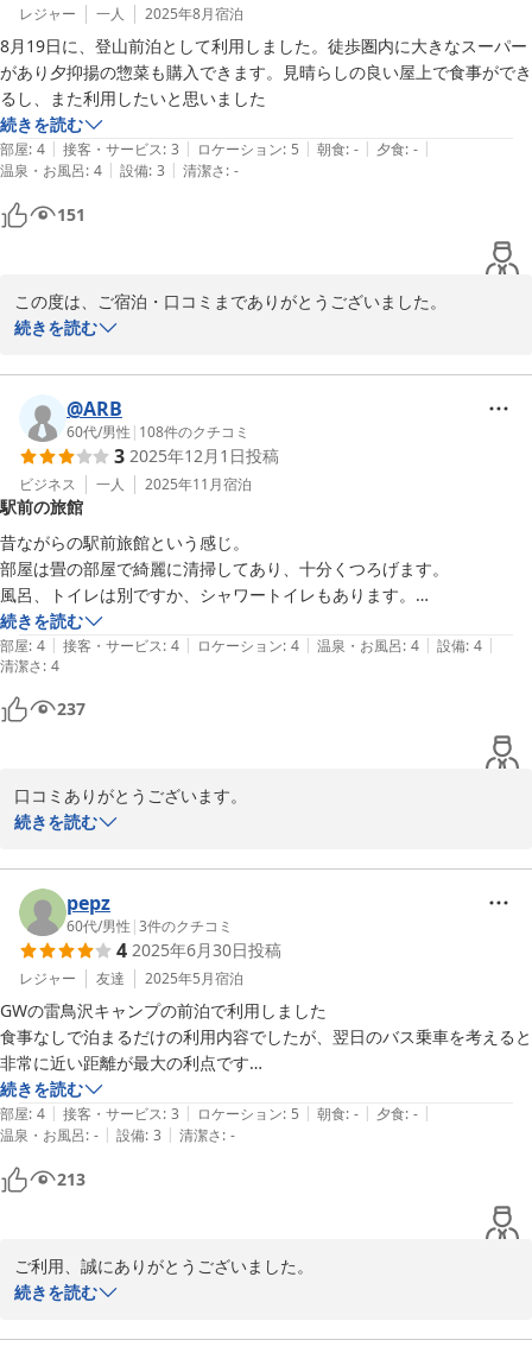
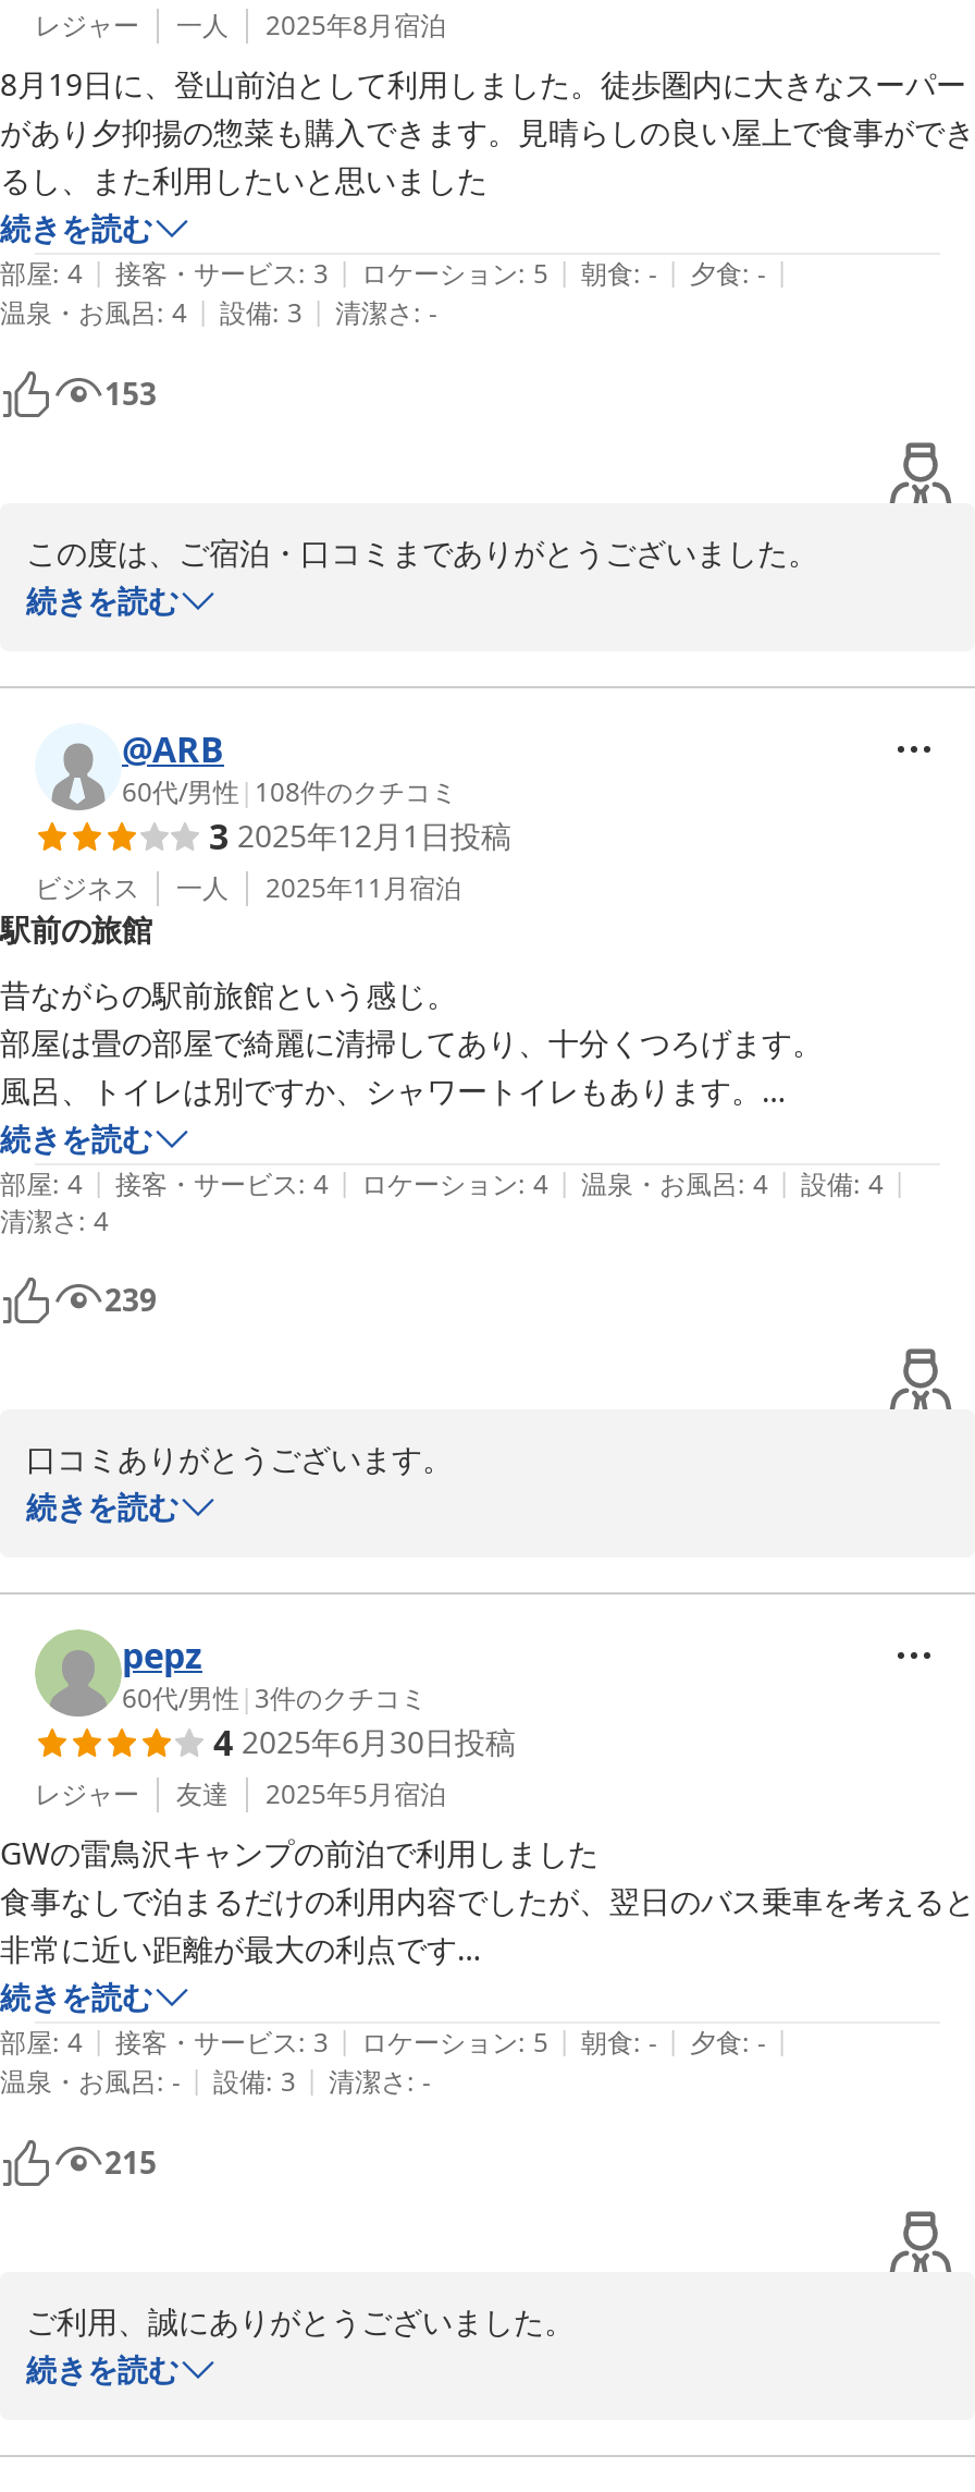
[57,203,85,226] 151 -> [104,372,157,414] 153
[57,697,85,720] 237 -> [104,1279,157,1320] 239
[57,1168,85,1190] 213 -> [104,2141,157,2183] 215

